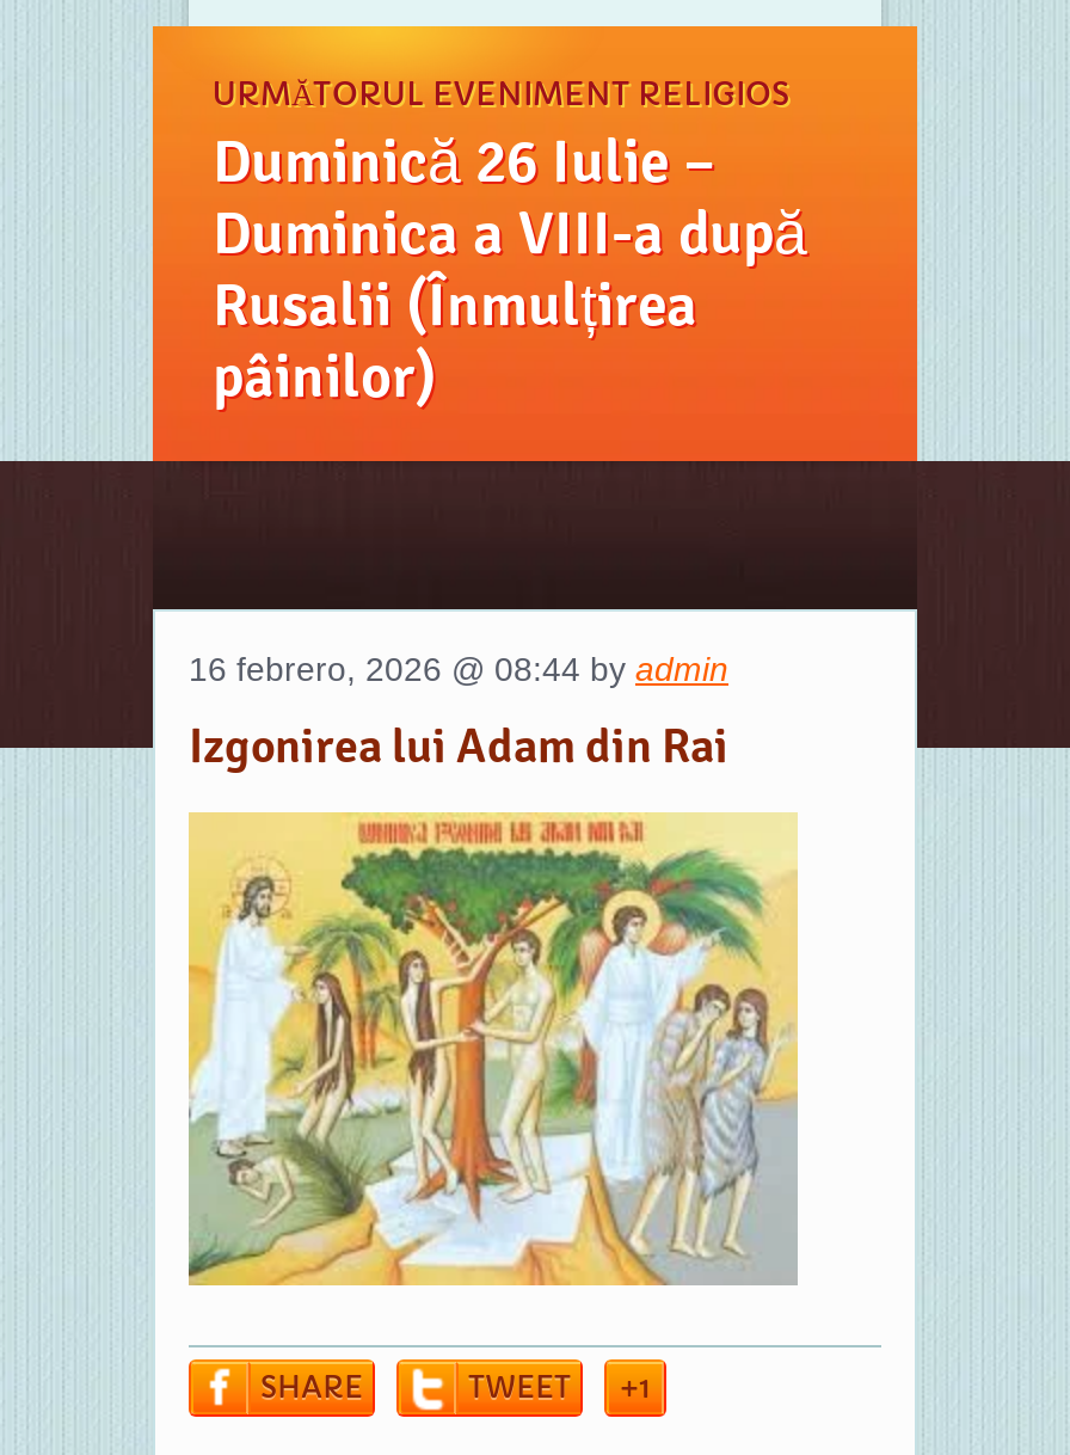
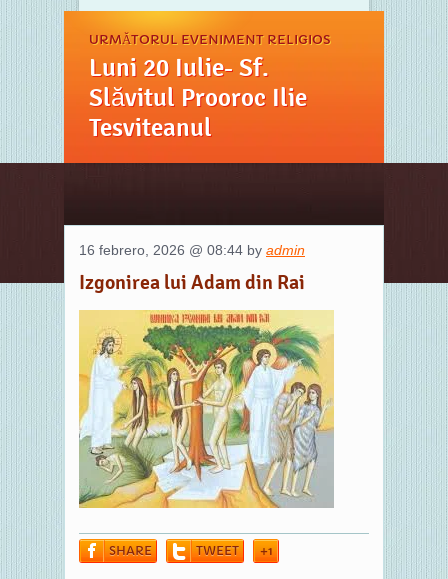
[213,126,807,412] Duminică 26 Iulie – | Duminica a VIII-a după | Rusalii (Înmulțirea | pâinilor) -> [89,53,307,143] Luni 20 Iulie- Sf. | Slăvitul Prooroc Ilie | Tesviteanul

